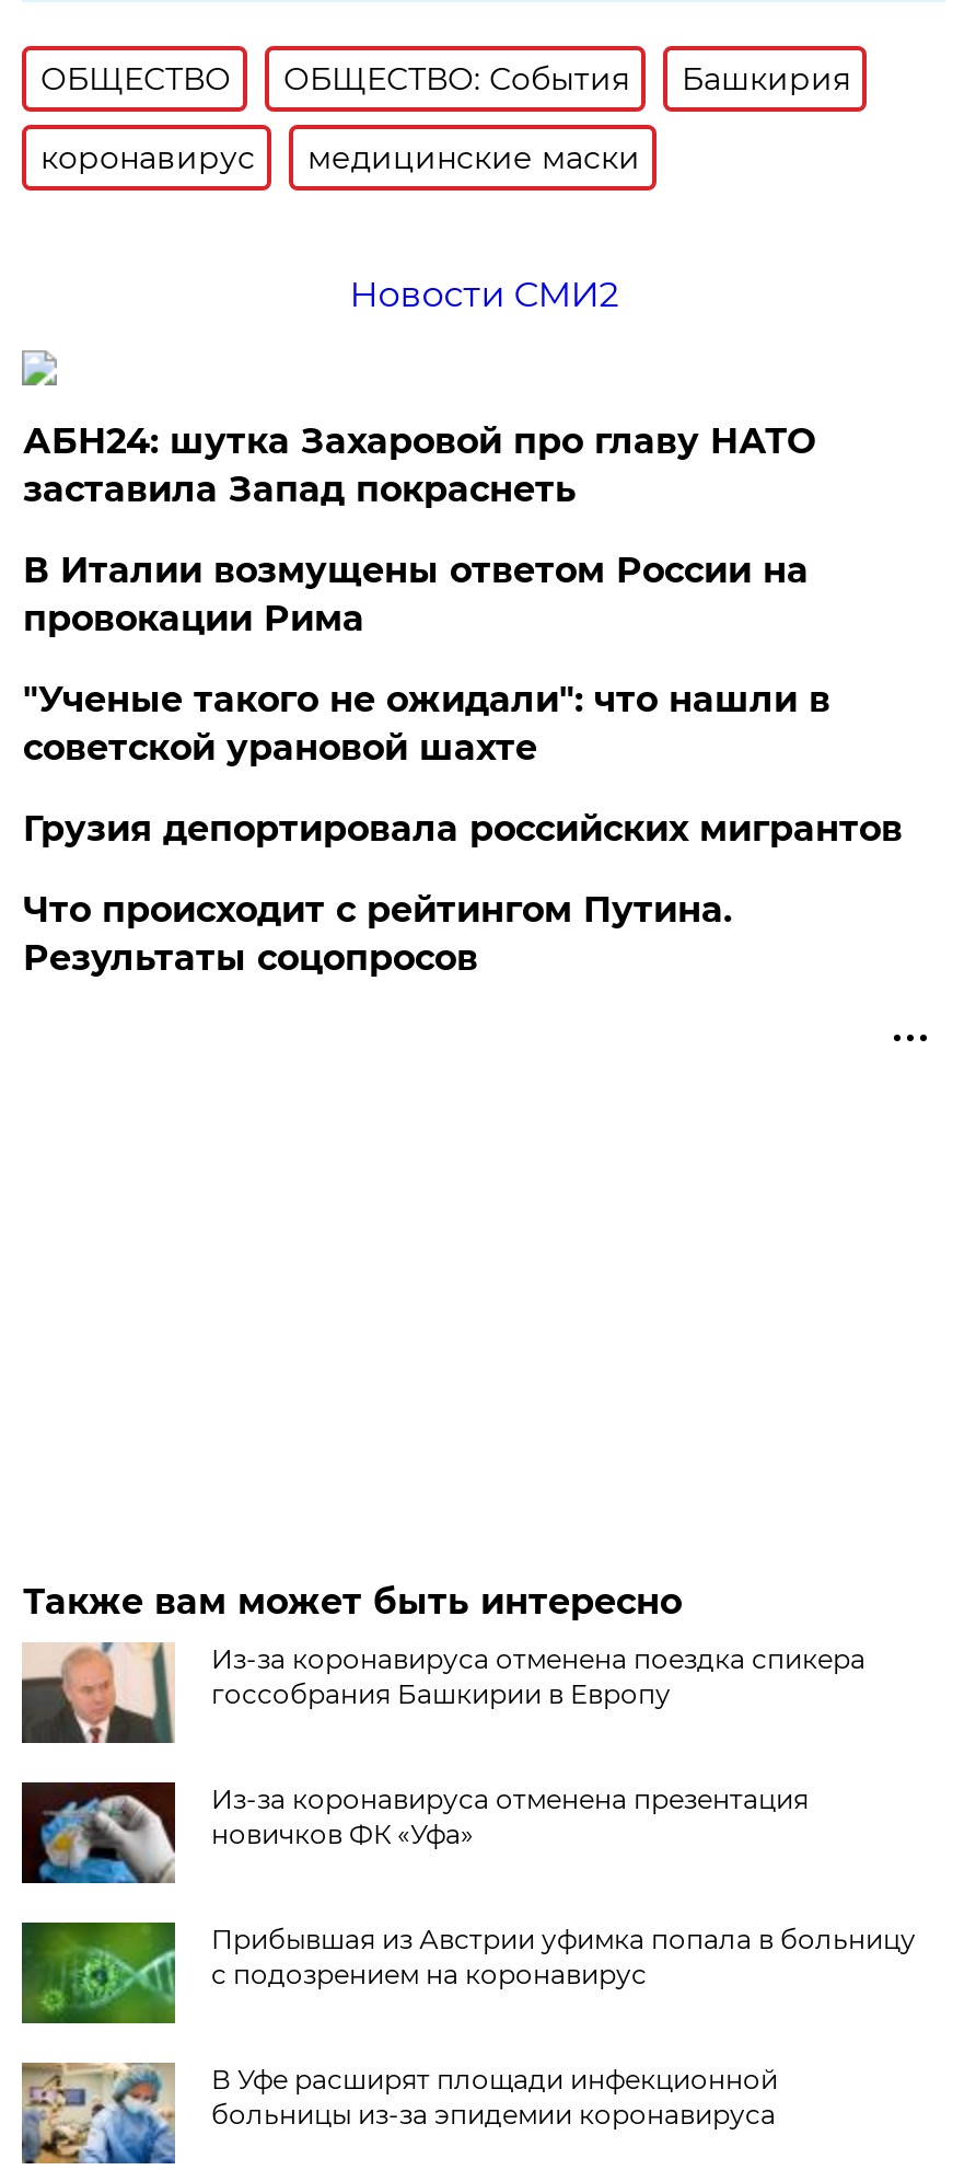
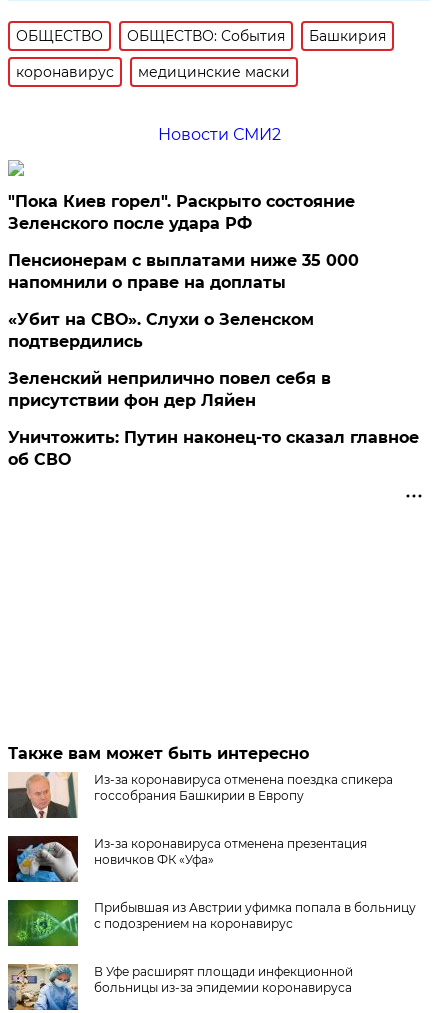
[23,420,815,510] АБН24: шутка Захаровой про главу НАТО | заставила Запад покраснеть -> [8,192,355,233] "Пока Киев горел". Раскрыто состояние | Зеленского после удара РФ
[23,549,808,639] В Италии возмущены ответом России на | провокации Рима -> [8,251,359,292] Пенсионерам с выплатами ниже 35 000 | напомнили о праве на доплаты
[23,679,830,768] "Ученые такого не ожидали": что нашли в | советской урановой шахте -> [8,310,314,351] «Убит на СВО». Слухи о Зеленском | подтвердились
[23,808,902,849] Грузия депортировала российских мигрантов -> [8,369,331,410] Зеленский неприлично повел cебя в | присутствии фон дер Ляйен
[23,889,732,979] Что происходит с рейтингом Путина. | Результаты соцопросов -> [8,428,419,469] Уничтожить: Путин наконец-то сказал главное | об СВО

